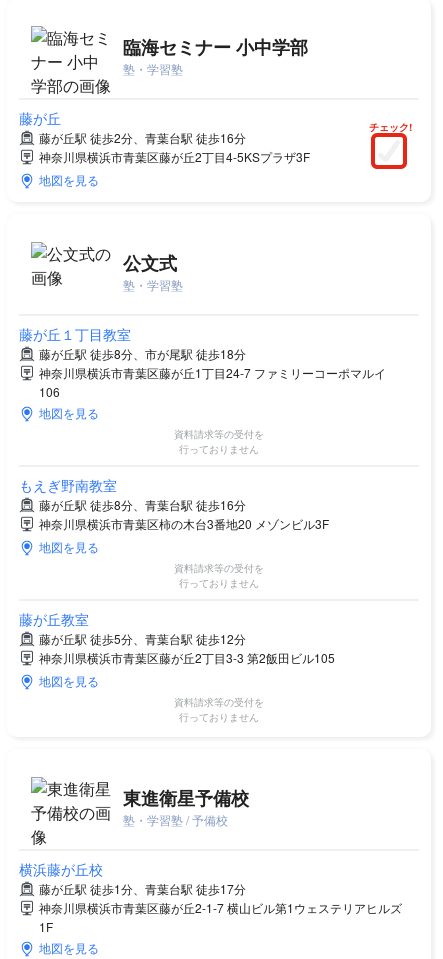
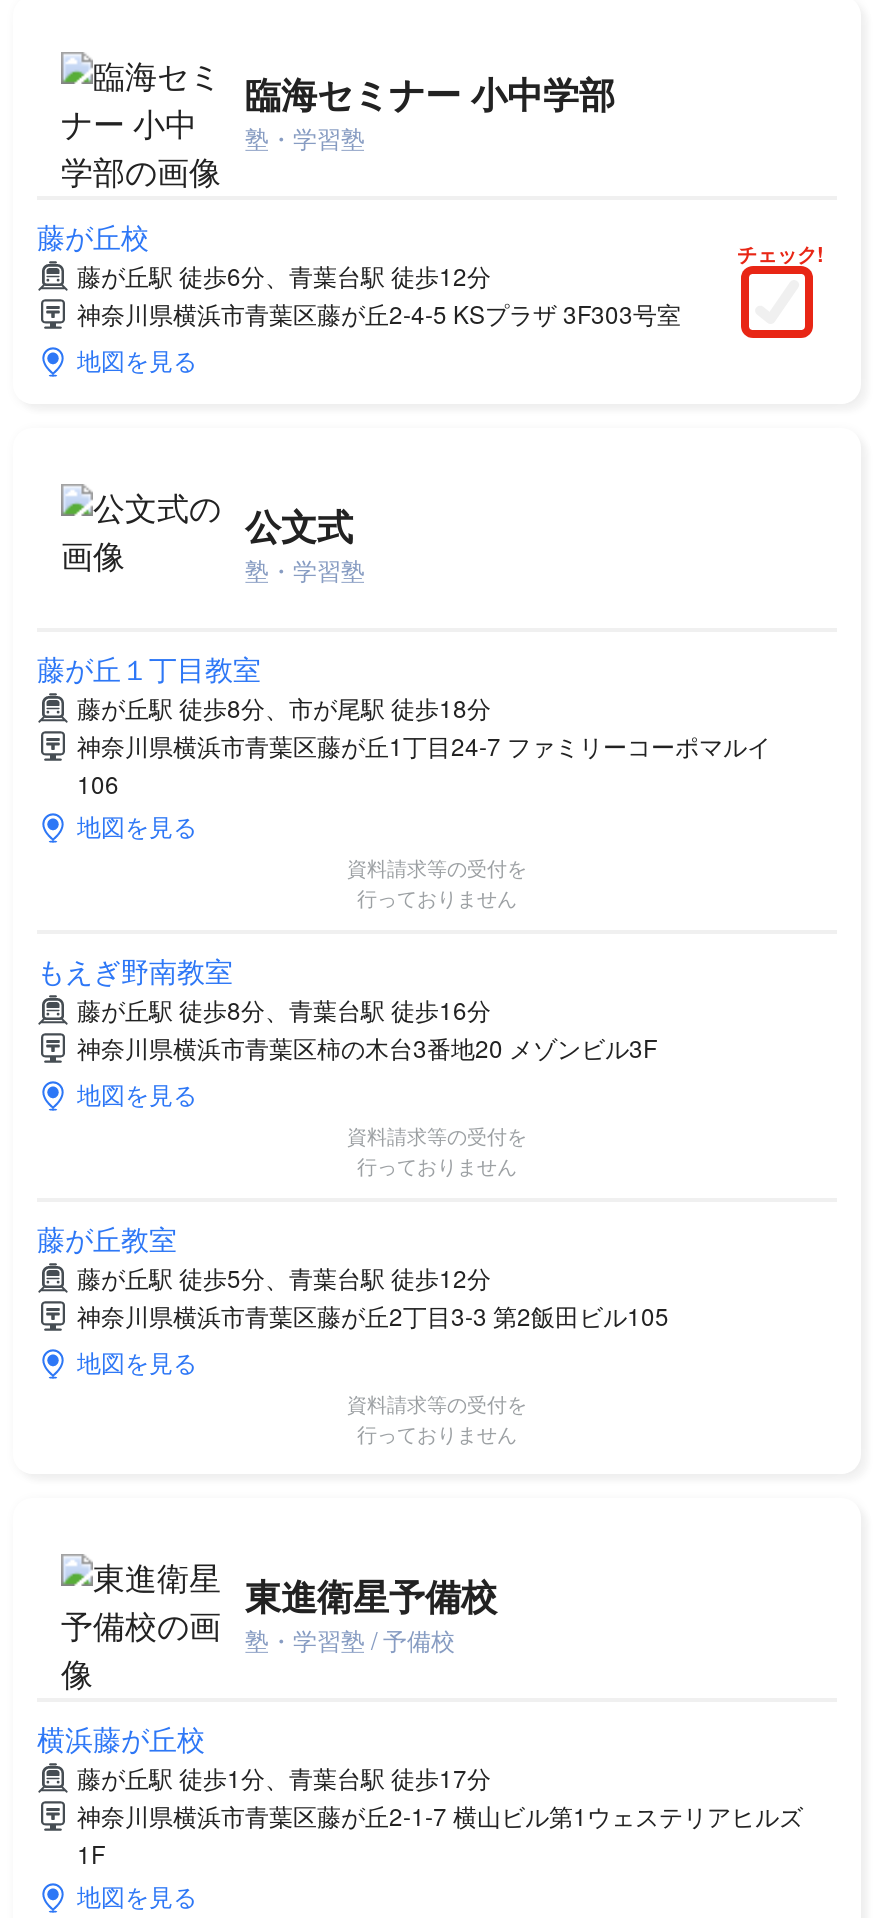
[19,108,310,165] 藤が丘 | 藤が丘駅 徒歩2分、青葉台駅 徒歩16分 | 神奈川県横浜市青葉区藤が丘2丁目4-5KSプラザ3F -> [37,216,681,330] 藤が丘校 | 藤が丘駅 徒歩6分、青葉台駅 徒歩12分 | 神奈川県横浜市青葉区藤が丘2-4-5 KSプラザ 3F303号室

